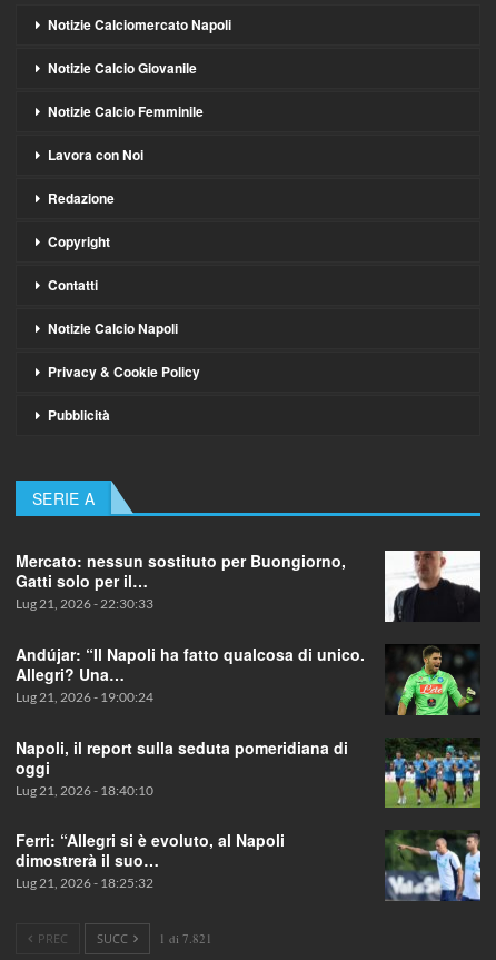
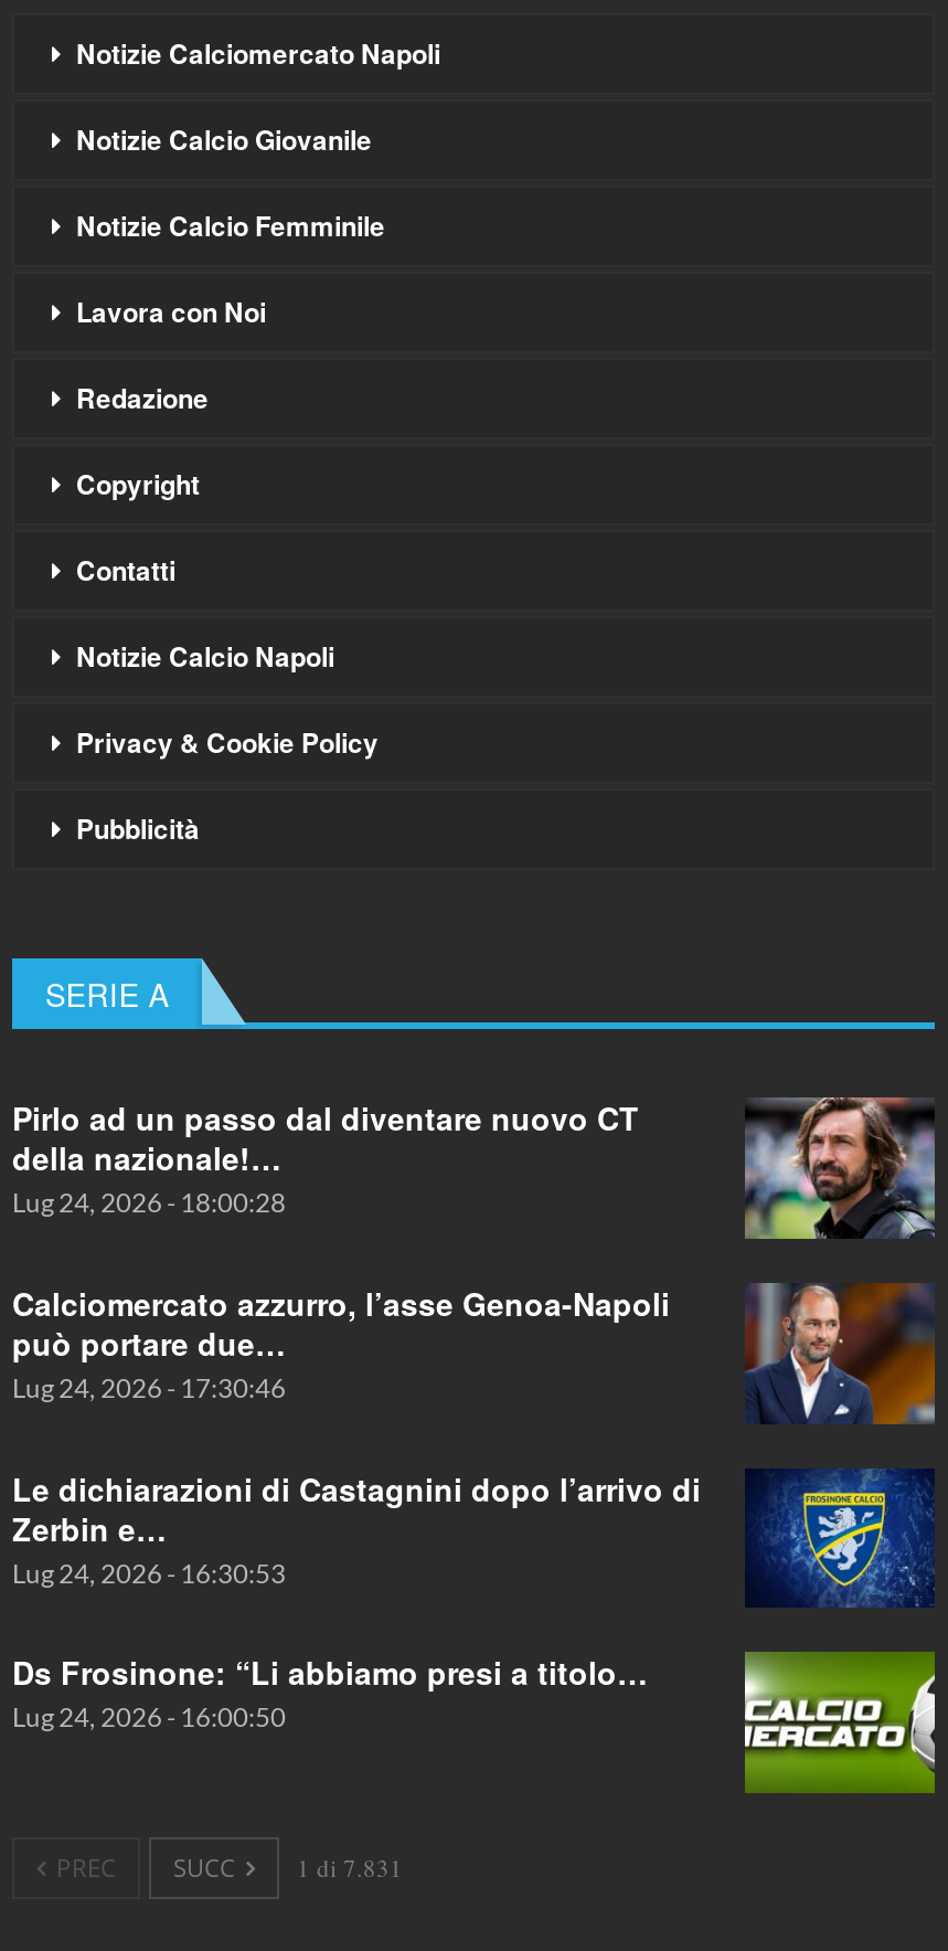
[16,550,346,612] Mercato: nessun sostituto per Buongiorno, | Gatti solo per il… | Lug 21, 2026 - 22:30:33 -> [12,1096,639,1220] Pirlo ad un passo dal diventare nuovo CT | della nazionale!… | Lug 24, 2026 - 18:00:28
[384,550,482,622] [image] -> [743,1095,937,1241] [image]
[16,643,480,716] [image] | Andújar: “Il Napoli ha fatto qualcosa di unico. | Allegri? Una… | Lug 21, 2026 - 19:00:24 -> [12,1281,937,1427] [image] | Calciomercato azzurro, l’asse Genoa-Napoli | può portare due… | Lug 24, 2026 - 17:30:46
[16,736,482,809] [image] | Napoli, il report sulla seduta pomeridiana di | oggi | Lug 21, 2026 - 18:40:10 -> [12,1466,935,1608] [image] | Le dichiarazioni di Castagnini dopo l’arrivo di | Zerbin e… | Lug 24, 2026 - 16:30:53
[16,829,285,891] Ferri: “Allegri si è evoluto, al Napoli | dimostrerà il suo… | Lug 21, 2026 - 18:25:32 -> [12,1650,648,1734] Ds Frosinone: “Li abbiamo presi a titolo… | Lug 24, 2026 - 16:00:50
[385,830,482,902] [image] -> [743,1650,937,1795] [image]
[159,930,212,947] 1 di 7.821 -> [297,1850,403,1883] 1 di 7.831

